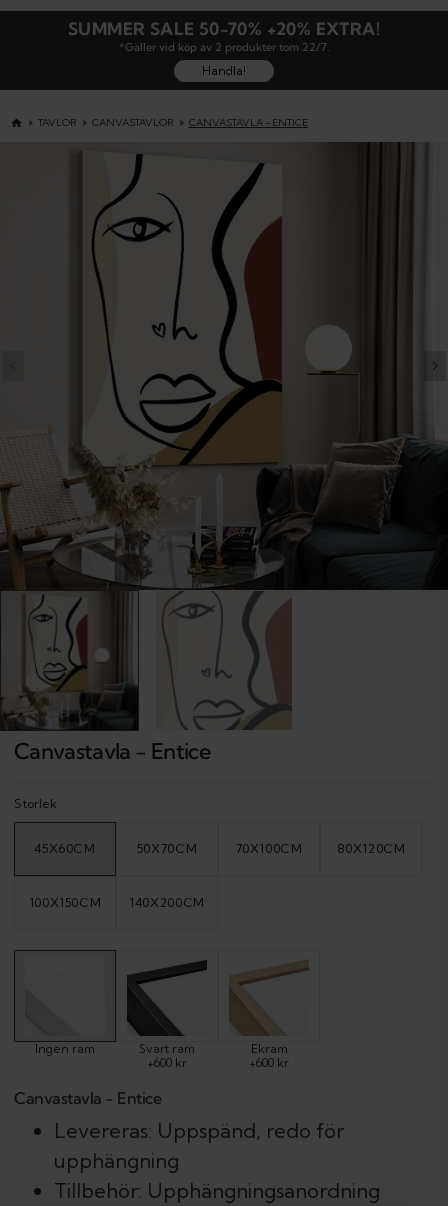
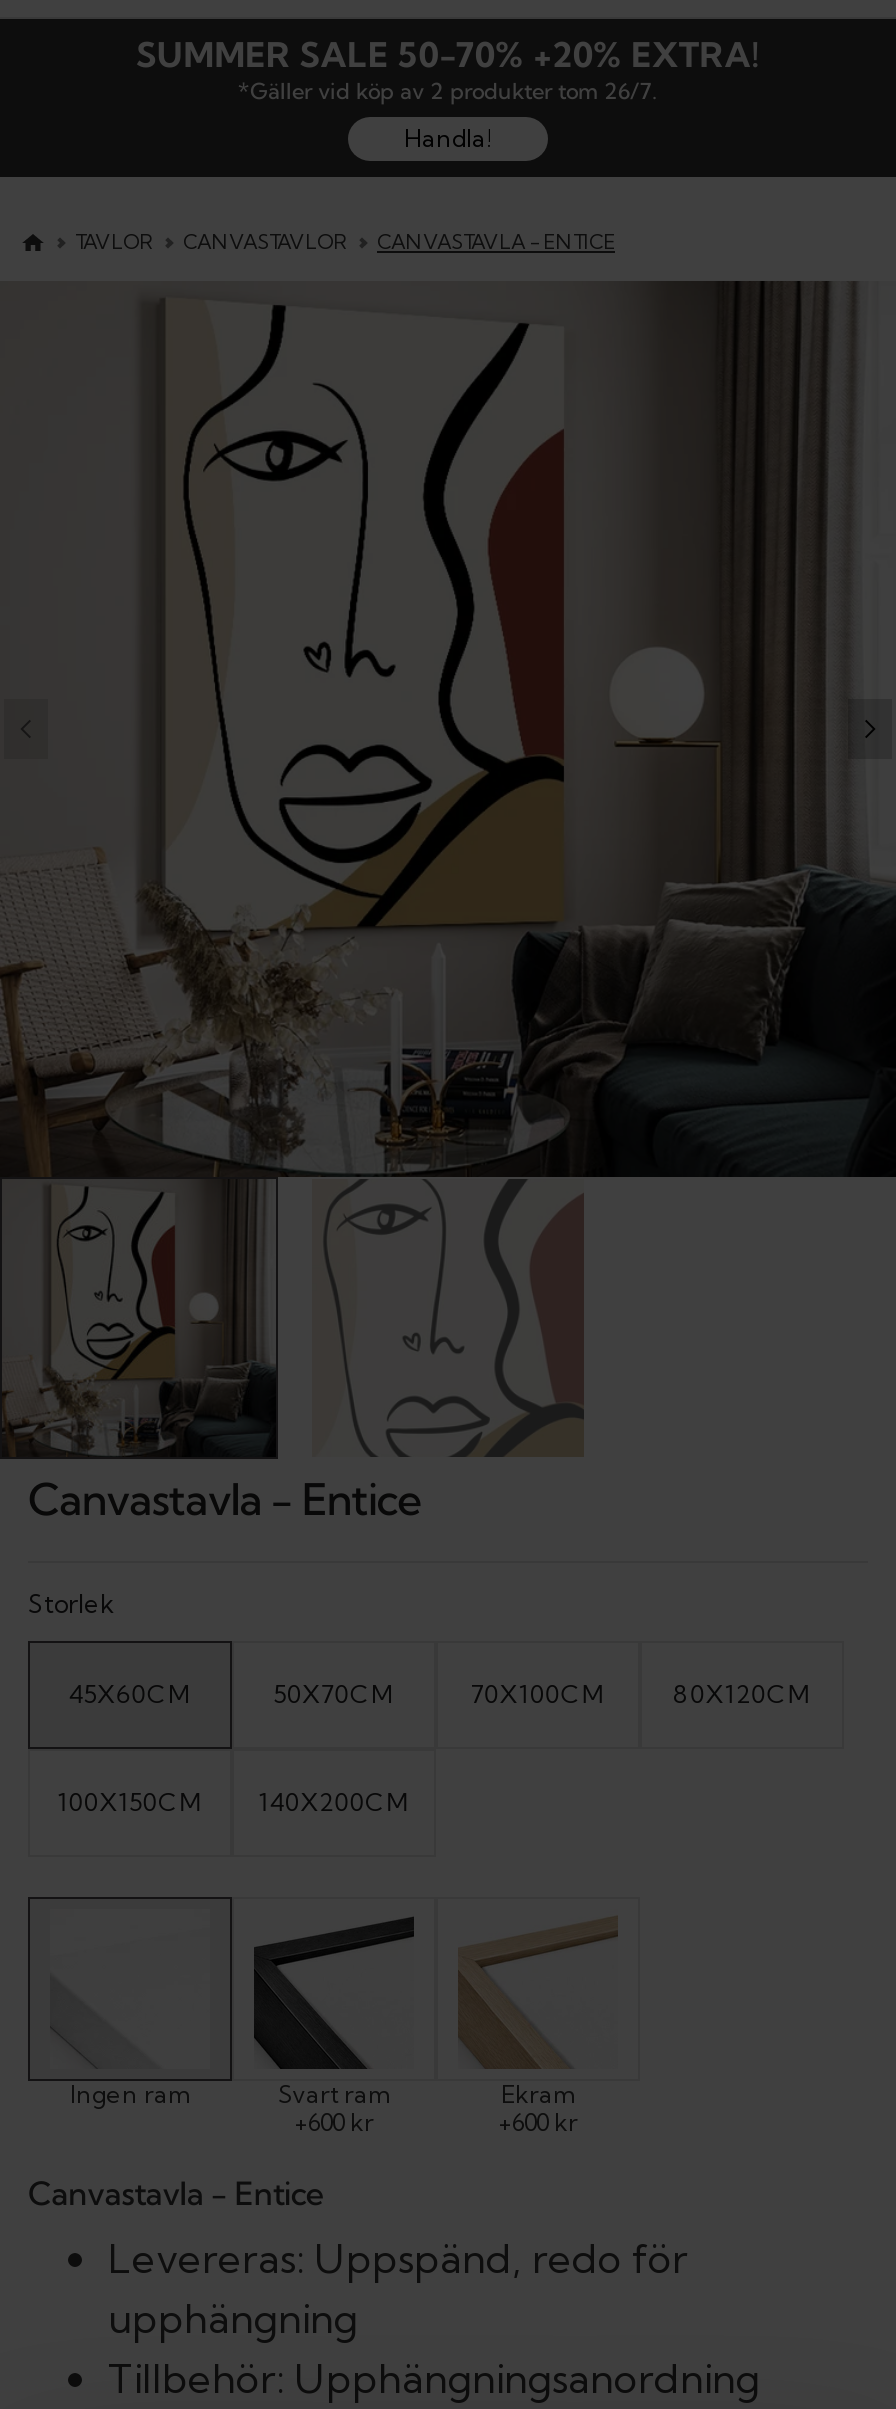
[118,40,329,54] *Gäller vid köp av 2 produkter tom 22/7. -> [238,77,658,105] *Gäller vid köp av 2 produkter tom 26/7.

